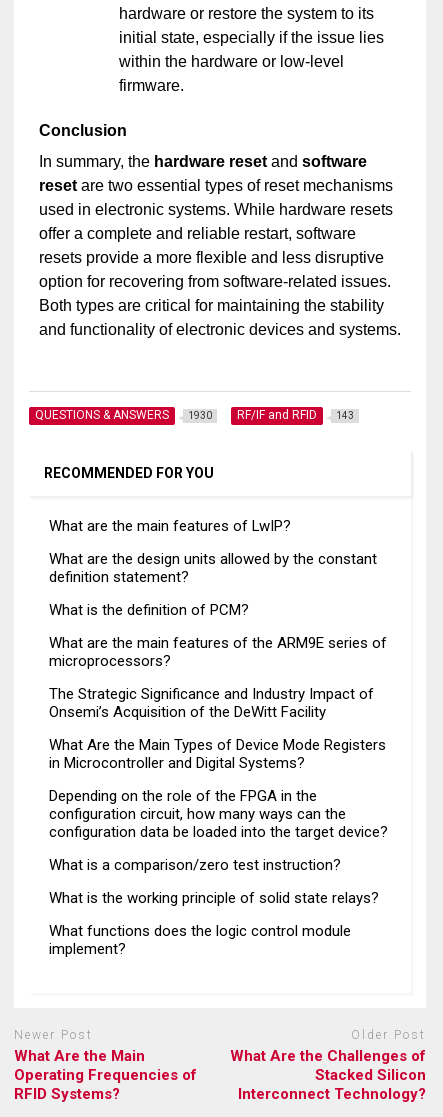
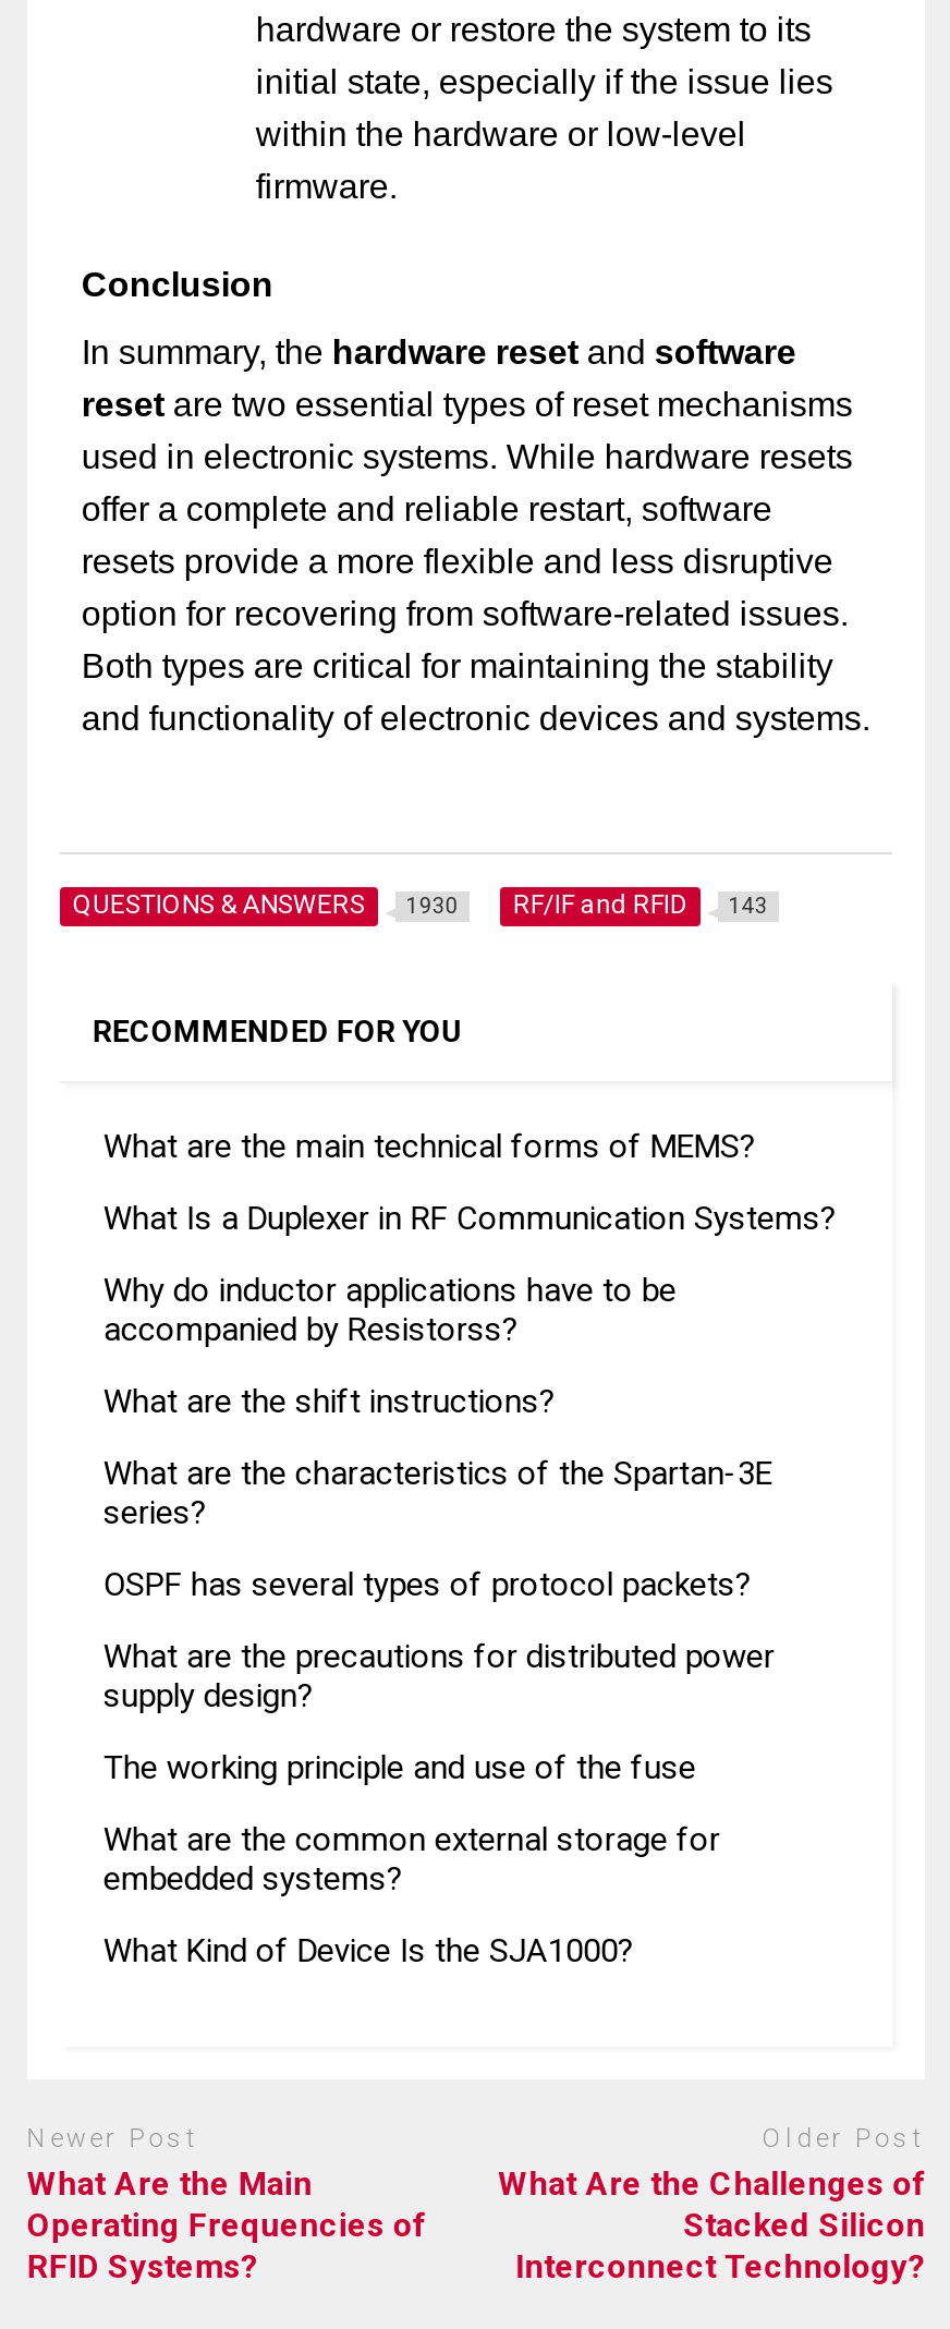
[49,517,291,535] What are the main features of LwIP? -> [103,1127,757,1167] What are the main technical forms of MEMS?
[49,550,377,586] What are the design units allowed by the constant | definition statement? -> [103,1199,838,1239] What Is a Duplexer in RF Communication Systems?
[49,601,249,619] What is the definition of PCM? -> [103,1271,676,1350] Why do inductor applications have to be | accompanied by Resistorss?
[49,634,387,670] What are the main features of the ARM9E series of | microprocessors? -> [103,1382,556,1422] What are the shift instructions?
[49,685,374,721] The Strategic Significance and Industry Impact of | Onsemi’s Acquisition of the DeWitt Facility -> [103,1454,772,1533] What are the characteristics of the Spartan-3E | series?
[49,736,386,772] What Are the Main Types of Device Mode Registers | in Microcontroller and Digital Systems? -> [103,1565,753,1605] OSPF has several types of protocol packets?
[49,787,388,841] Depending on the role of the FPGA in the | configuration circuit, how many ways can the | configuration data be loaded into the target device? -> [103,1637,774,1716] What are the precautions for distributed power | supply design?
[49,856,341,874] What is a comparison/zero test instruction? -> [103,1749,696,1788] The working principle and use of the fuse
[49,889,379,907] What is the working principle of solid state relays? -> [103,1820,720,1899] What are the common external storage for | embedded systems?
[49,922,351,958] What functions does the logic control module | implement? -> [103,1932,635,1971] What Kind of Device Is the SJA1000?

